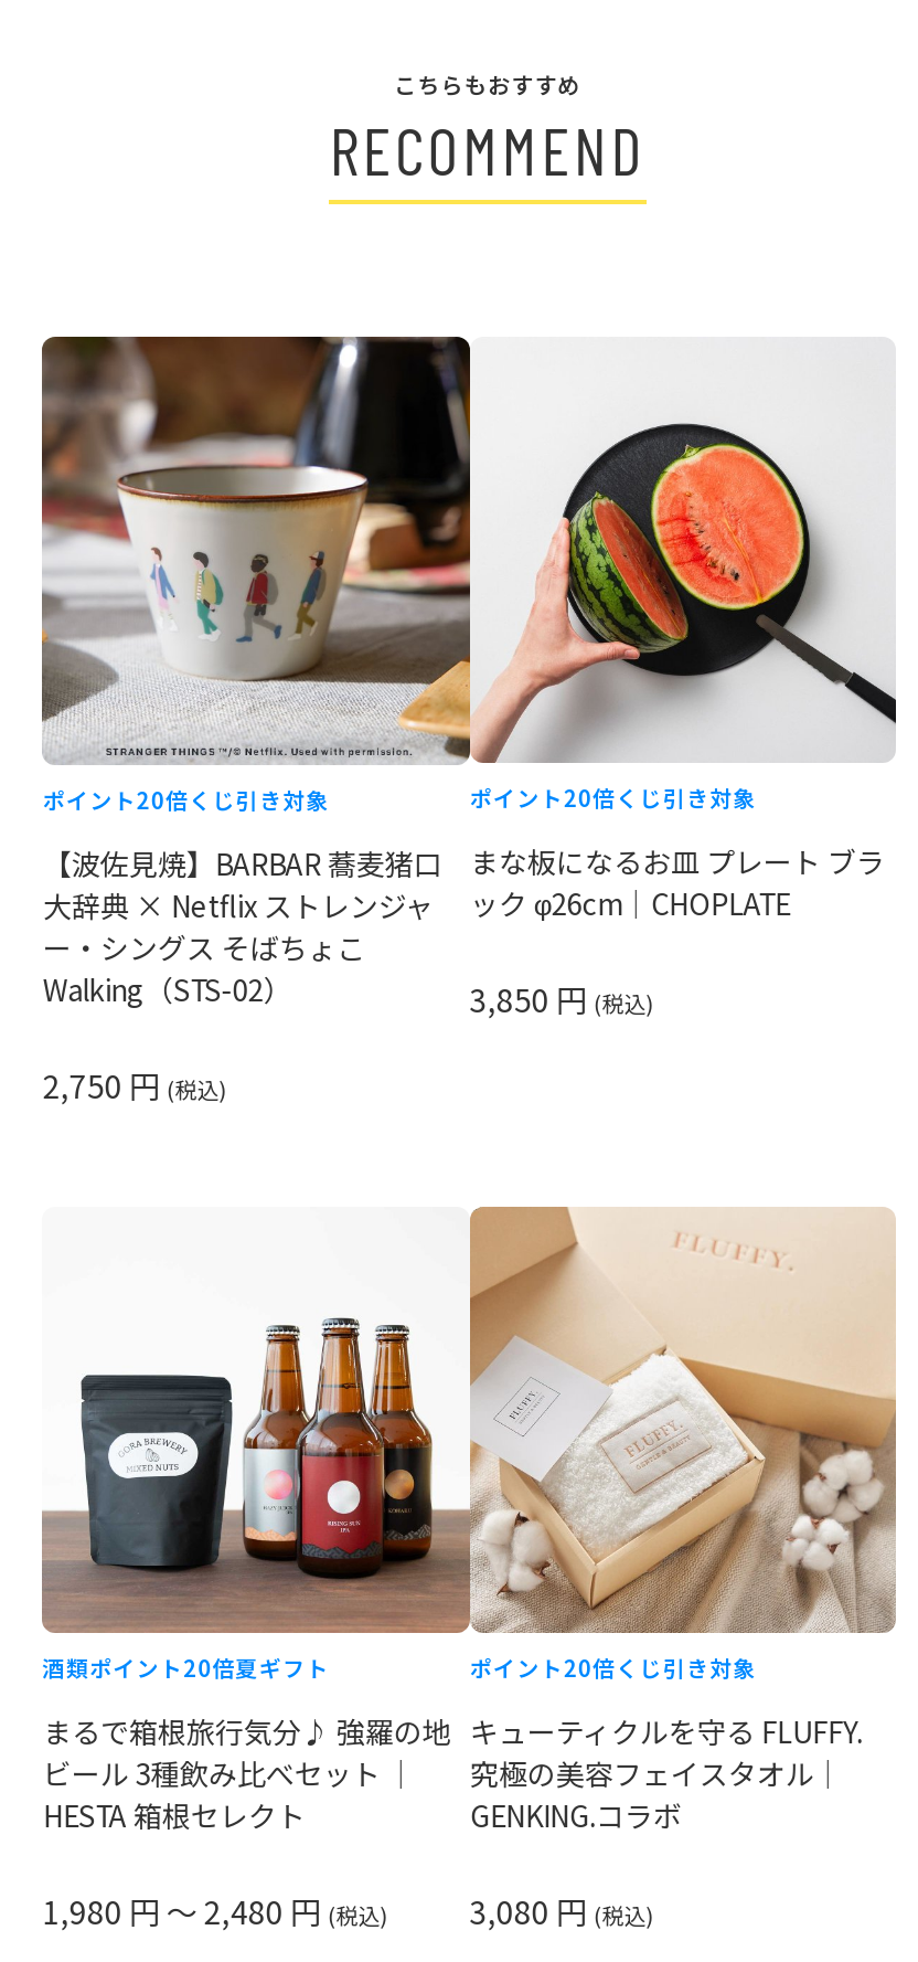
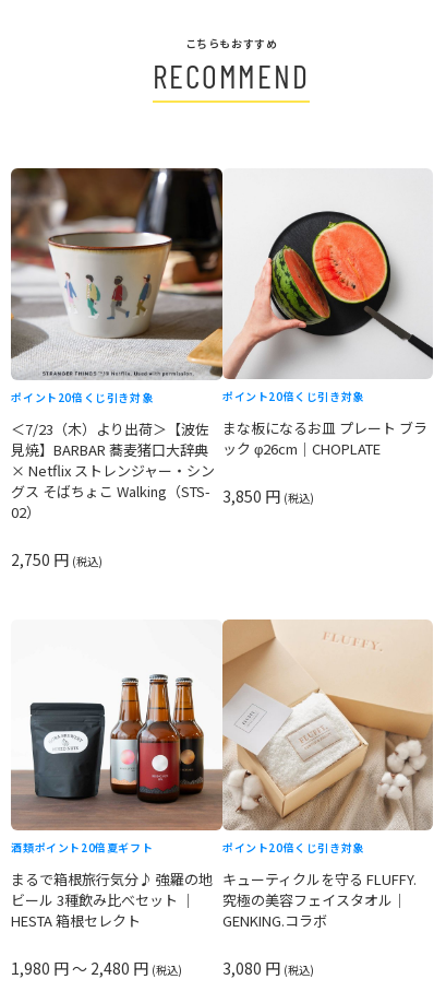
[43,842,442,1010] 【波佐見焼】BARBAR 蕎麦猪口 | 大辞典 × Netflix ストレンジャ | ー・シングス そばちょこ | Walking（STS-02） -> [11,418,215,522] ＜7/23（木）より出荷＞【波佐 | 見焼】BARBAR 蕎麦猪口大辞典 | × Netflix ストレンジャー・シン | グス そばちょこ Walking（STS- | 02）

